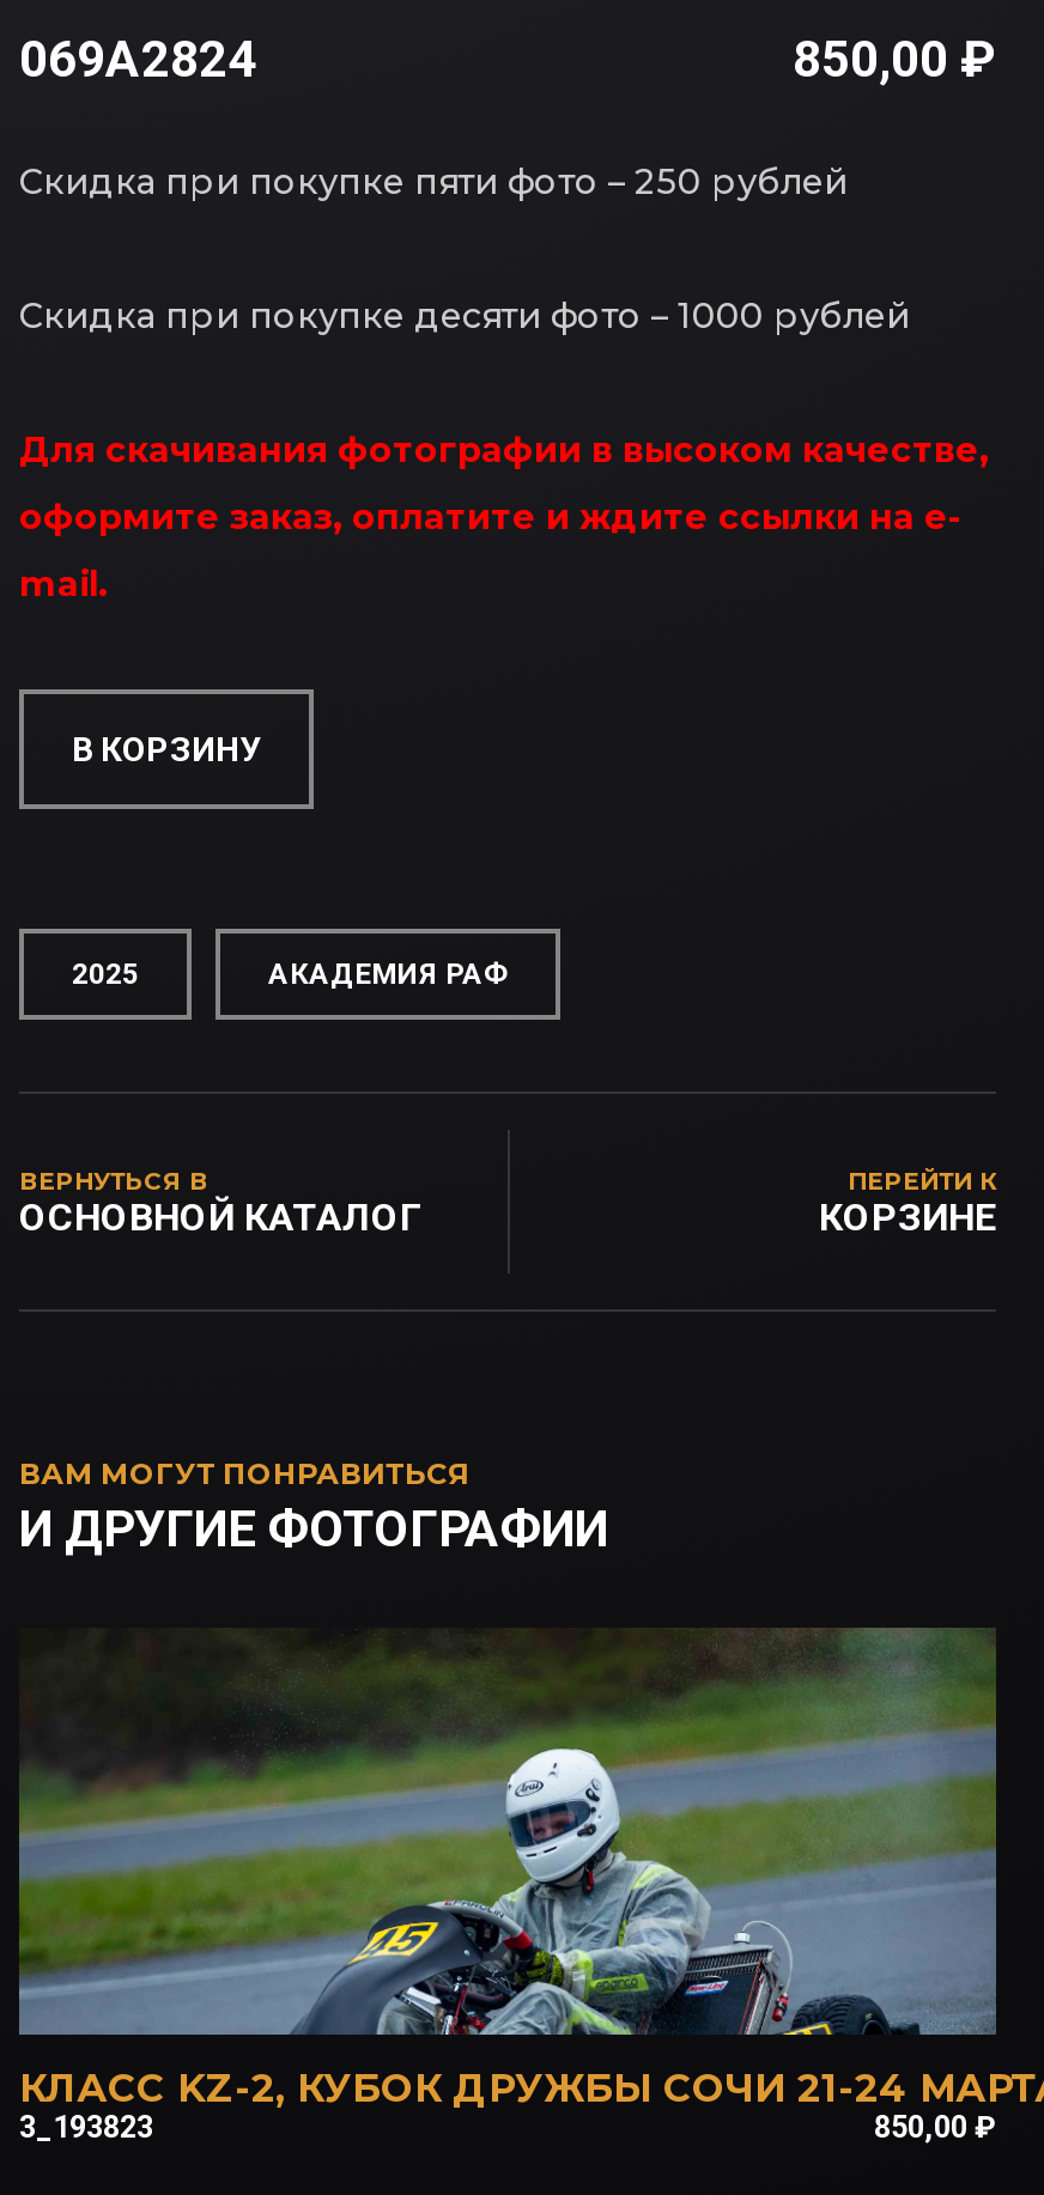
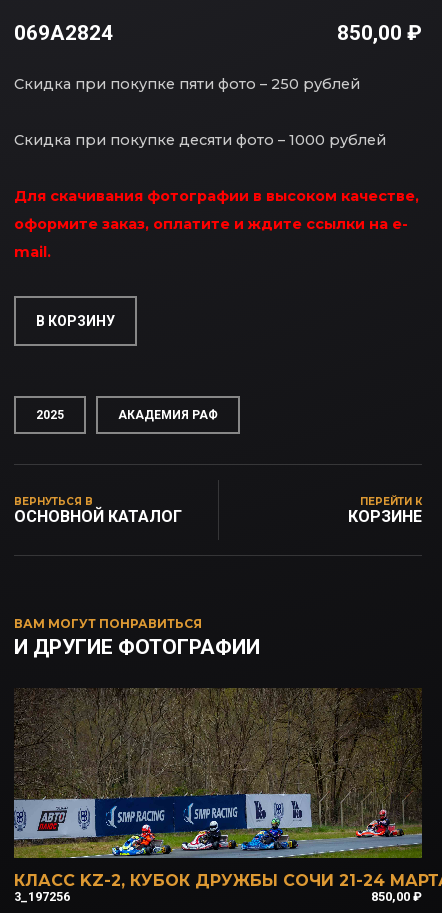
[17,1628,999,2145] [image] | 3_193823 -> [13,688,422,904] [image] | 3_197256

